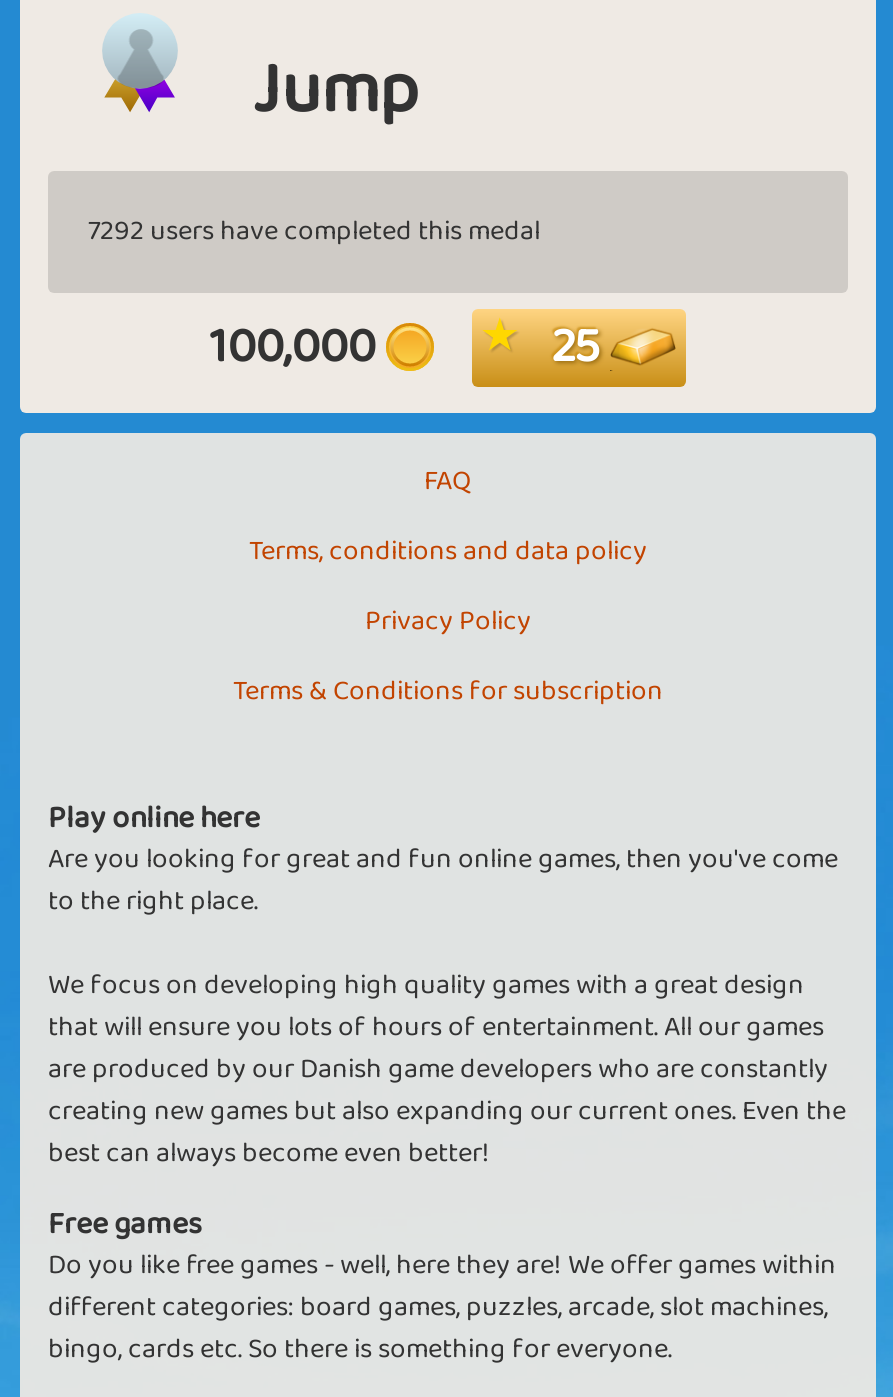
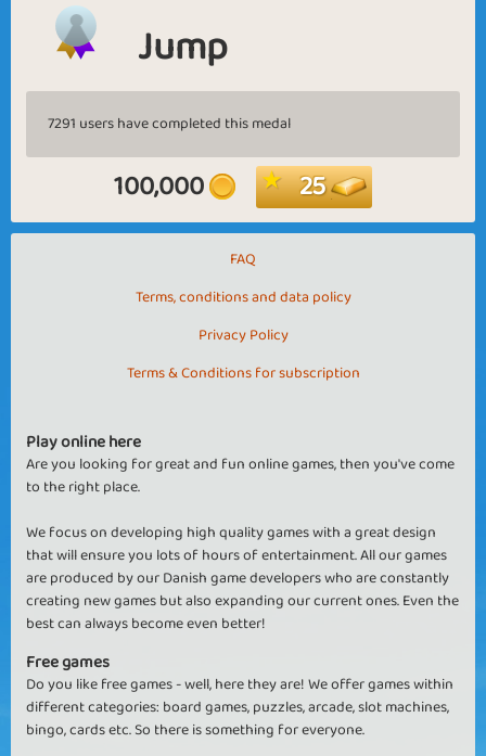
[88,209,540,253] 7292 users have completed this medal -> [48,112,291,136] 7291 users have completed this medal

